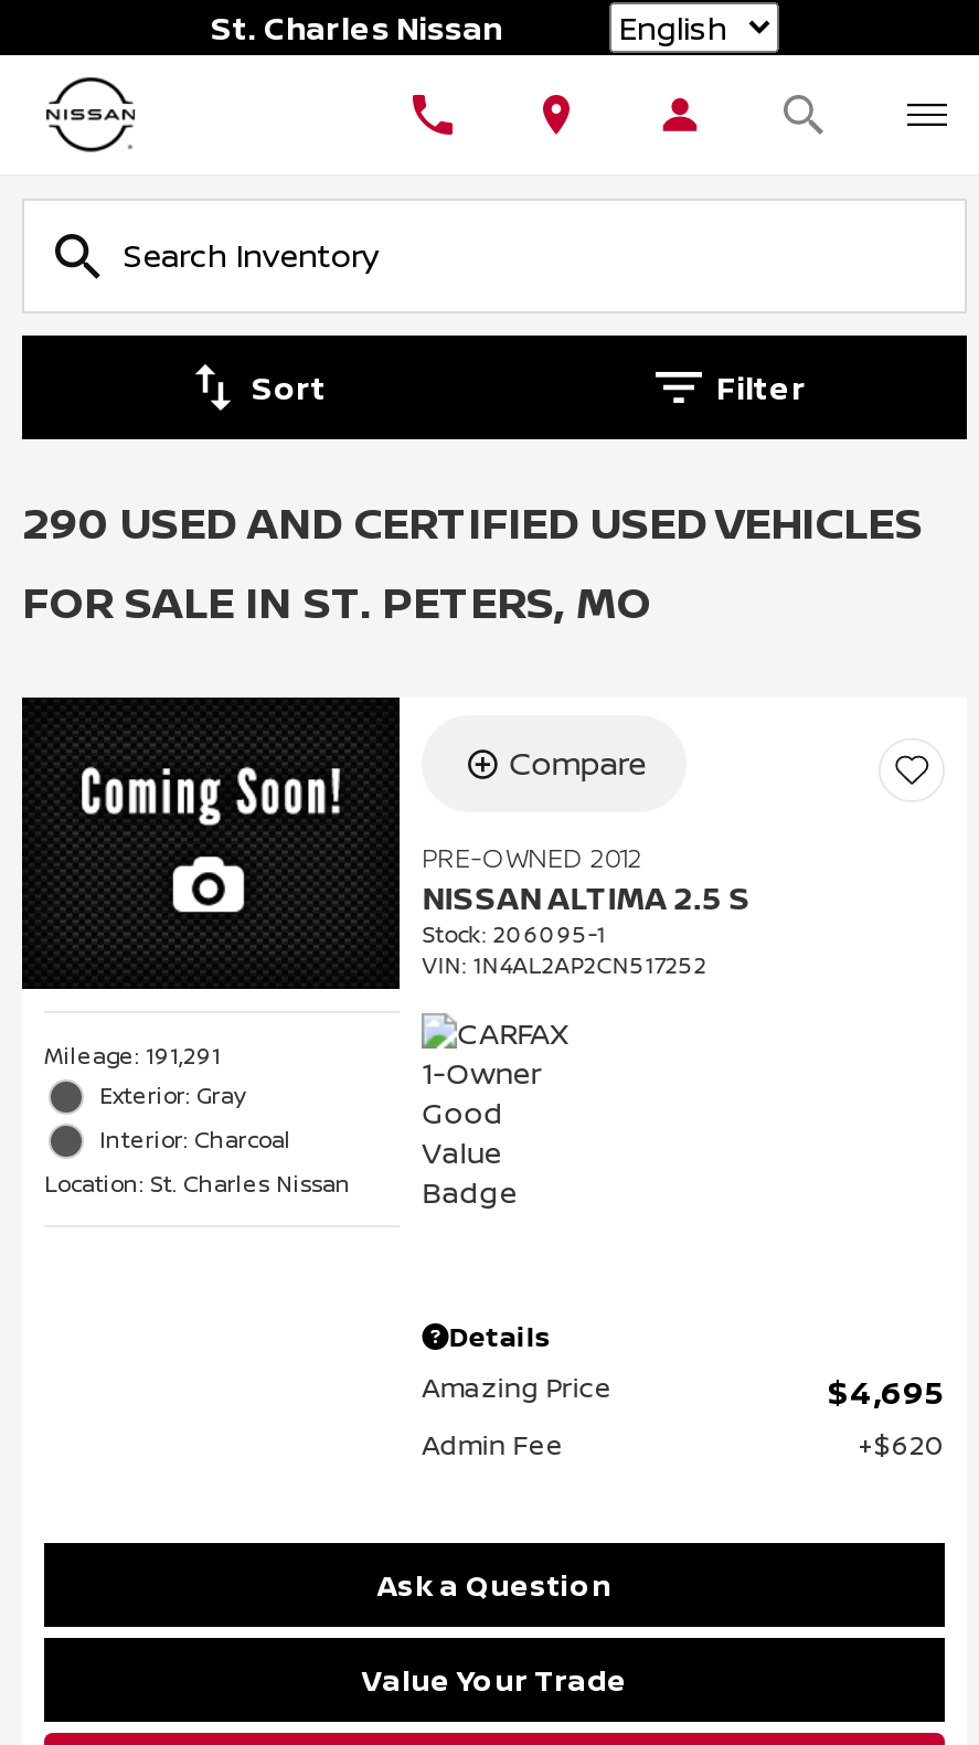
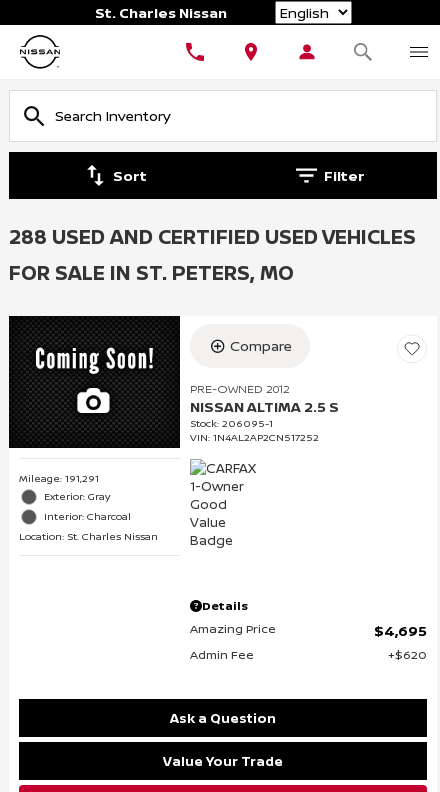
[22,492,923,552] 290 USED AND CERTIFIED USED VEHICLES -> [9,223,416,250] 288 USED AND CERTIFIED USED VEHICLES

